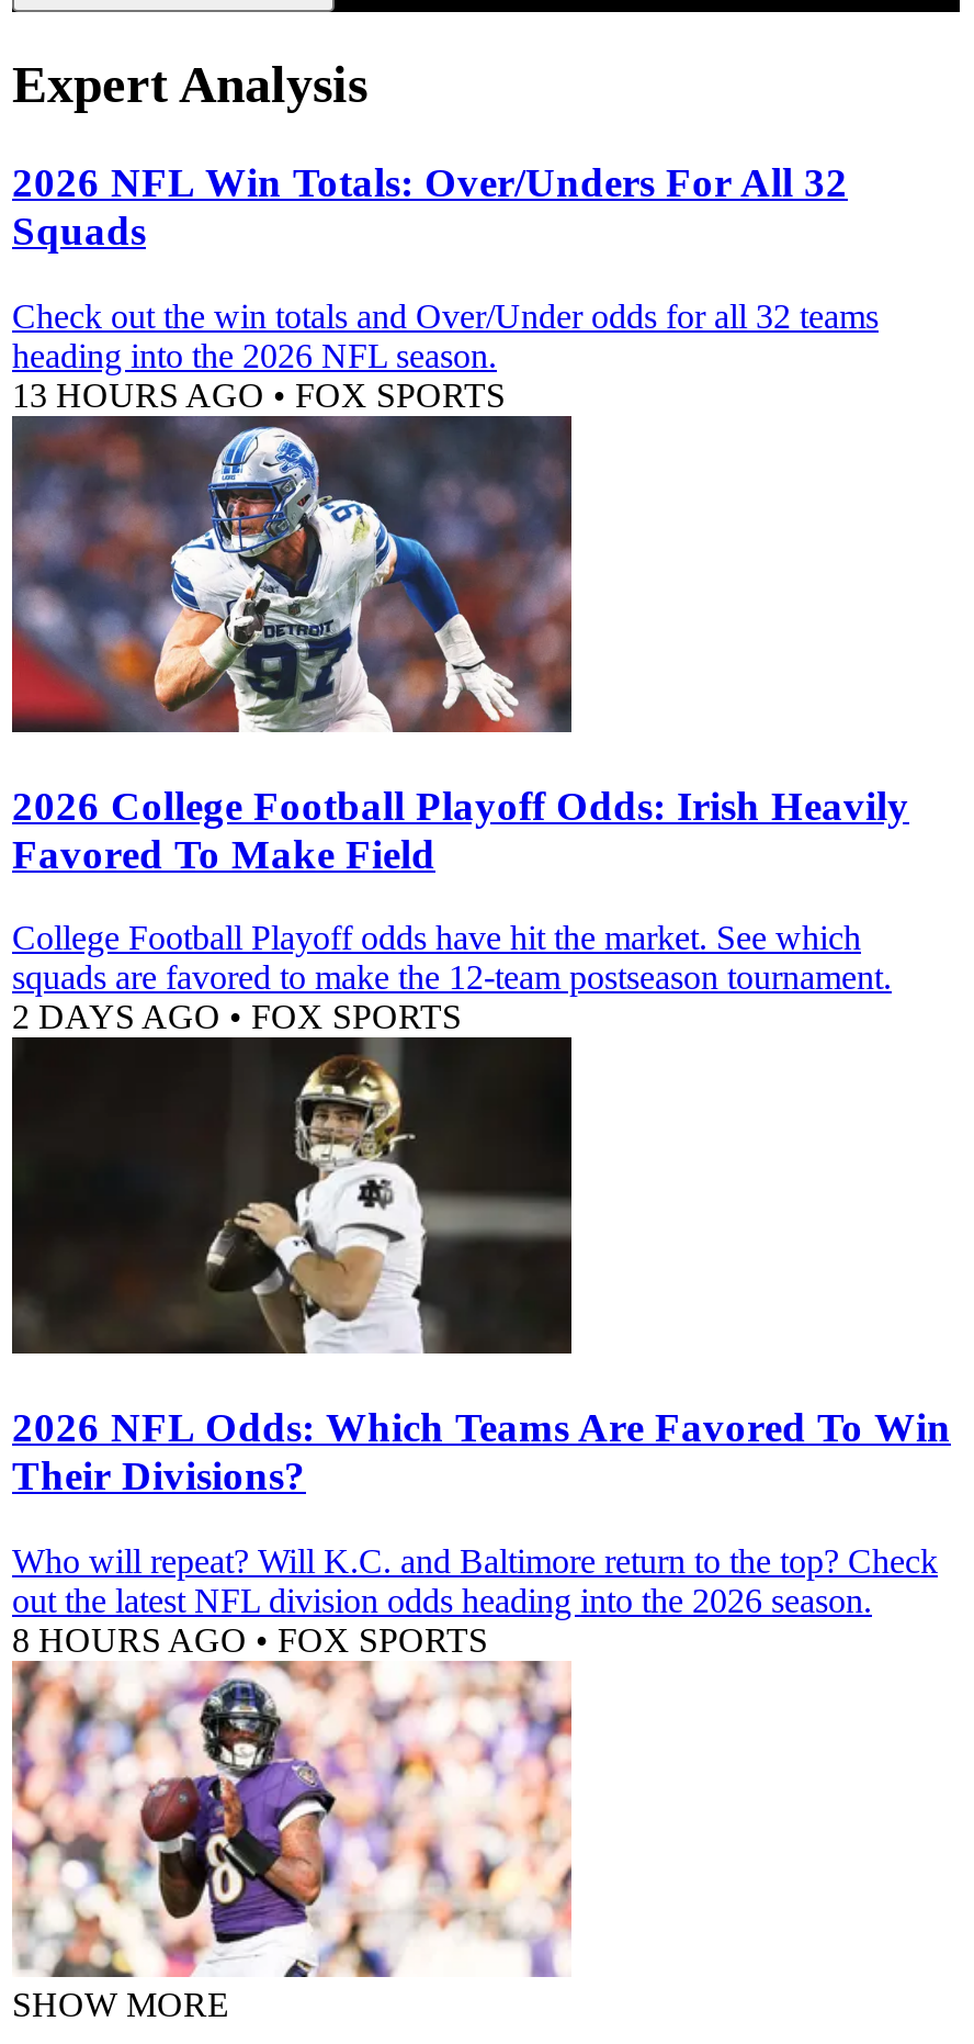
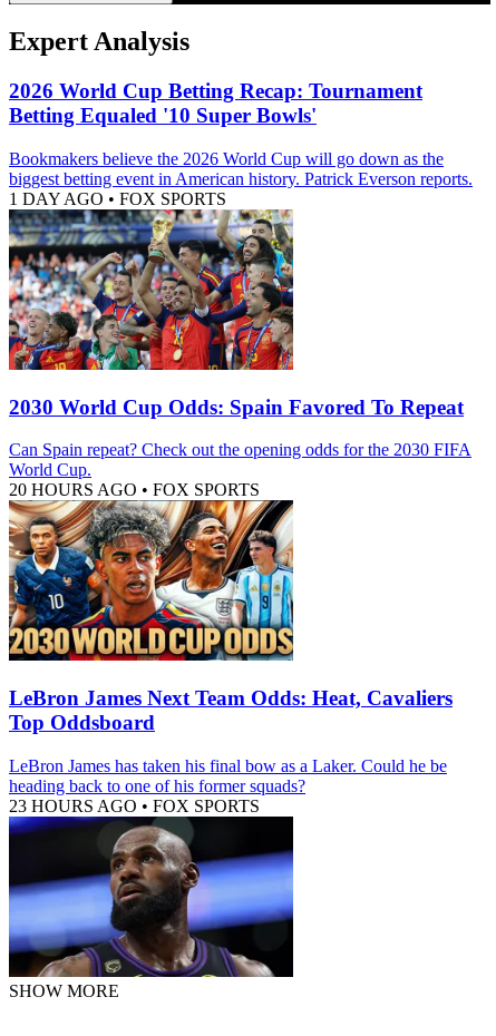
[12,160,848,254] 2026 NFL Win Totals: Over/Unders For All 32 | Squads -> [9,79,422,127] 2026 World Cup Betting Recap: Tournament | Betting Equaled '10 Super Bowls'
[12,297,879,414] Check out the win totals and Over/Under odds for all 32 teams | heading into the 2026 NFL season. | 13 HOURS AGO • FOX SPORTS -> [9,149,473,208] Bookmakers believe the 2026 World Cup will go down as the | biggest betting event in American history. Patrick Everson reports. | 1 DAY AGO • FOX SPORTS
[10,438,909,876] [image] | 2026 College Football Playoff Odds: Irish Heavily | Favored To Make Field -> [8,209,464,418] [image] | 2030 World Cup Odds: Spain Favored To Repeat
[12,919,892,1036] College Football Playoff odds have hit the market. See which | squads are favored to make the 12-team postseason tournament. | 2 DAYS AGO • FOX SPORTS -> [9,440,471,499] Can Spain repeat? Check out the opening odds for the 2030 FIFA | World Cup. | 20 HOURS AGO • FOX SPORTS
[10,1040,951,1498] [image] | 2026 NFL Odds: Which Teams Are Favored To Win | Their Divisions? -> [8,512,453,734] [image] | LeBron James Next Team Odds: Heat, Cavaliers | Top Oddsboard
[12,1542,938,1658] Who will repeat? Will K.C. and Baltimore return to the top? Check | out the latest NFL division odds heading into the 2026 season. | 8 HOURS AGO • FOX SPORTS -> [9,756,447,815] LeBron James has taken his final bow as a Laker. Could he be | heading back to one of his former squads? | 23 HOURS AGO • FOX SPORTS
[10,1661,574,1979] [image] -> [8,828,294,978] [image]

